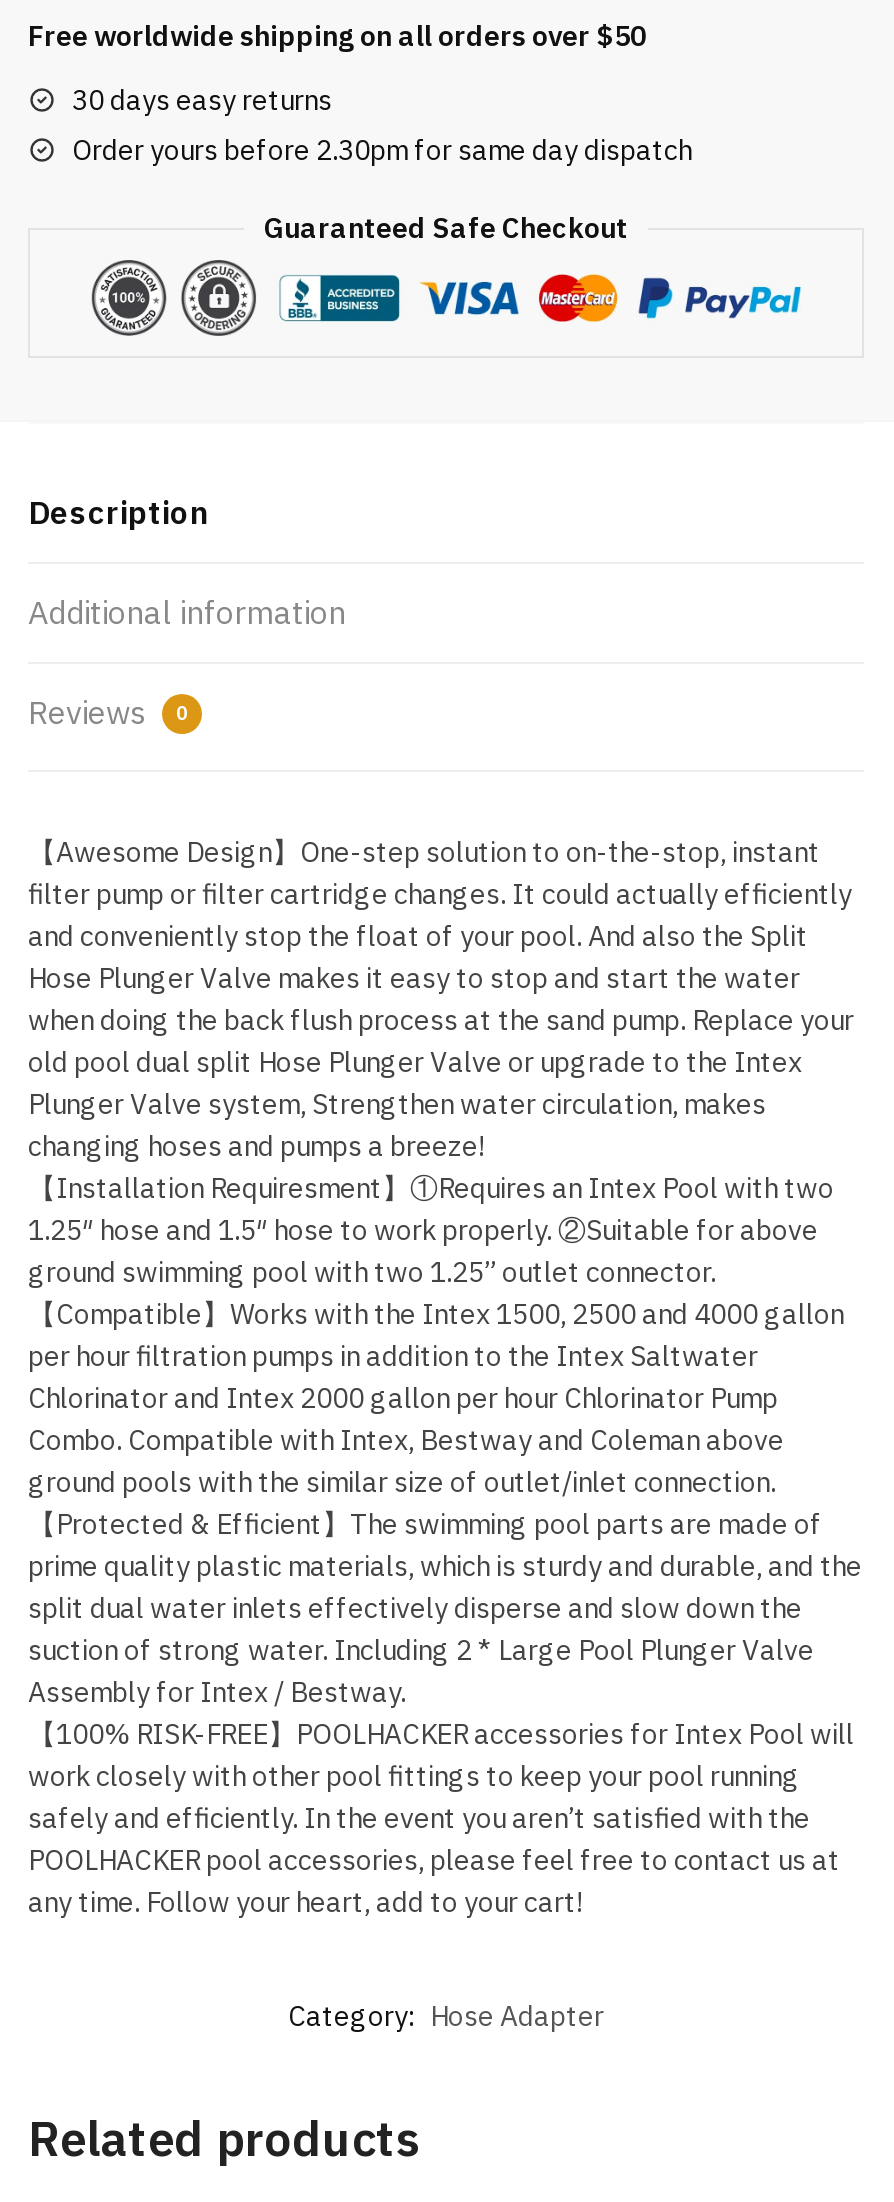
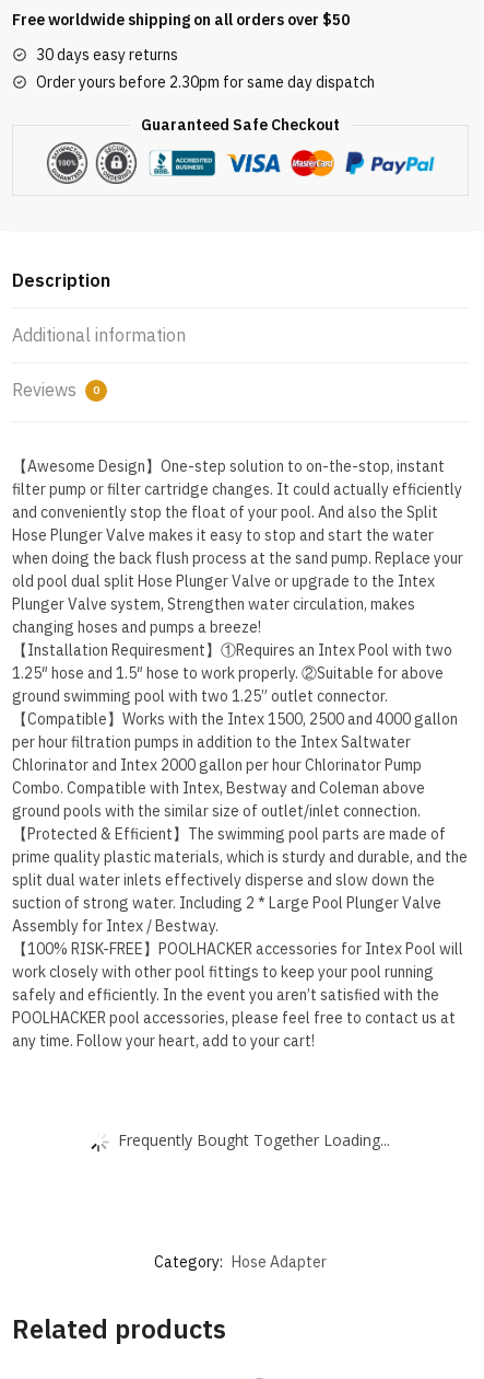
none -> [118,1128,390,1149] Frequently Bought Together Loading...

